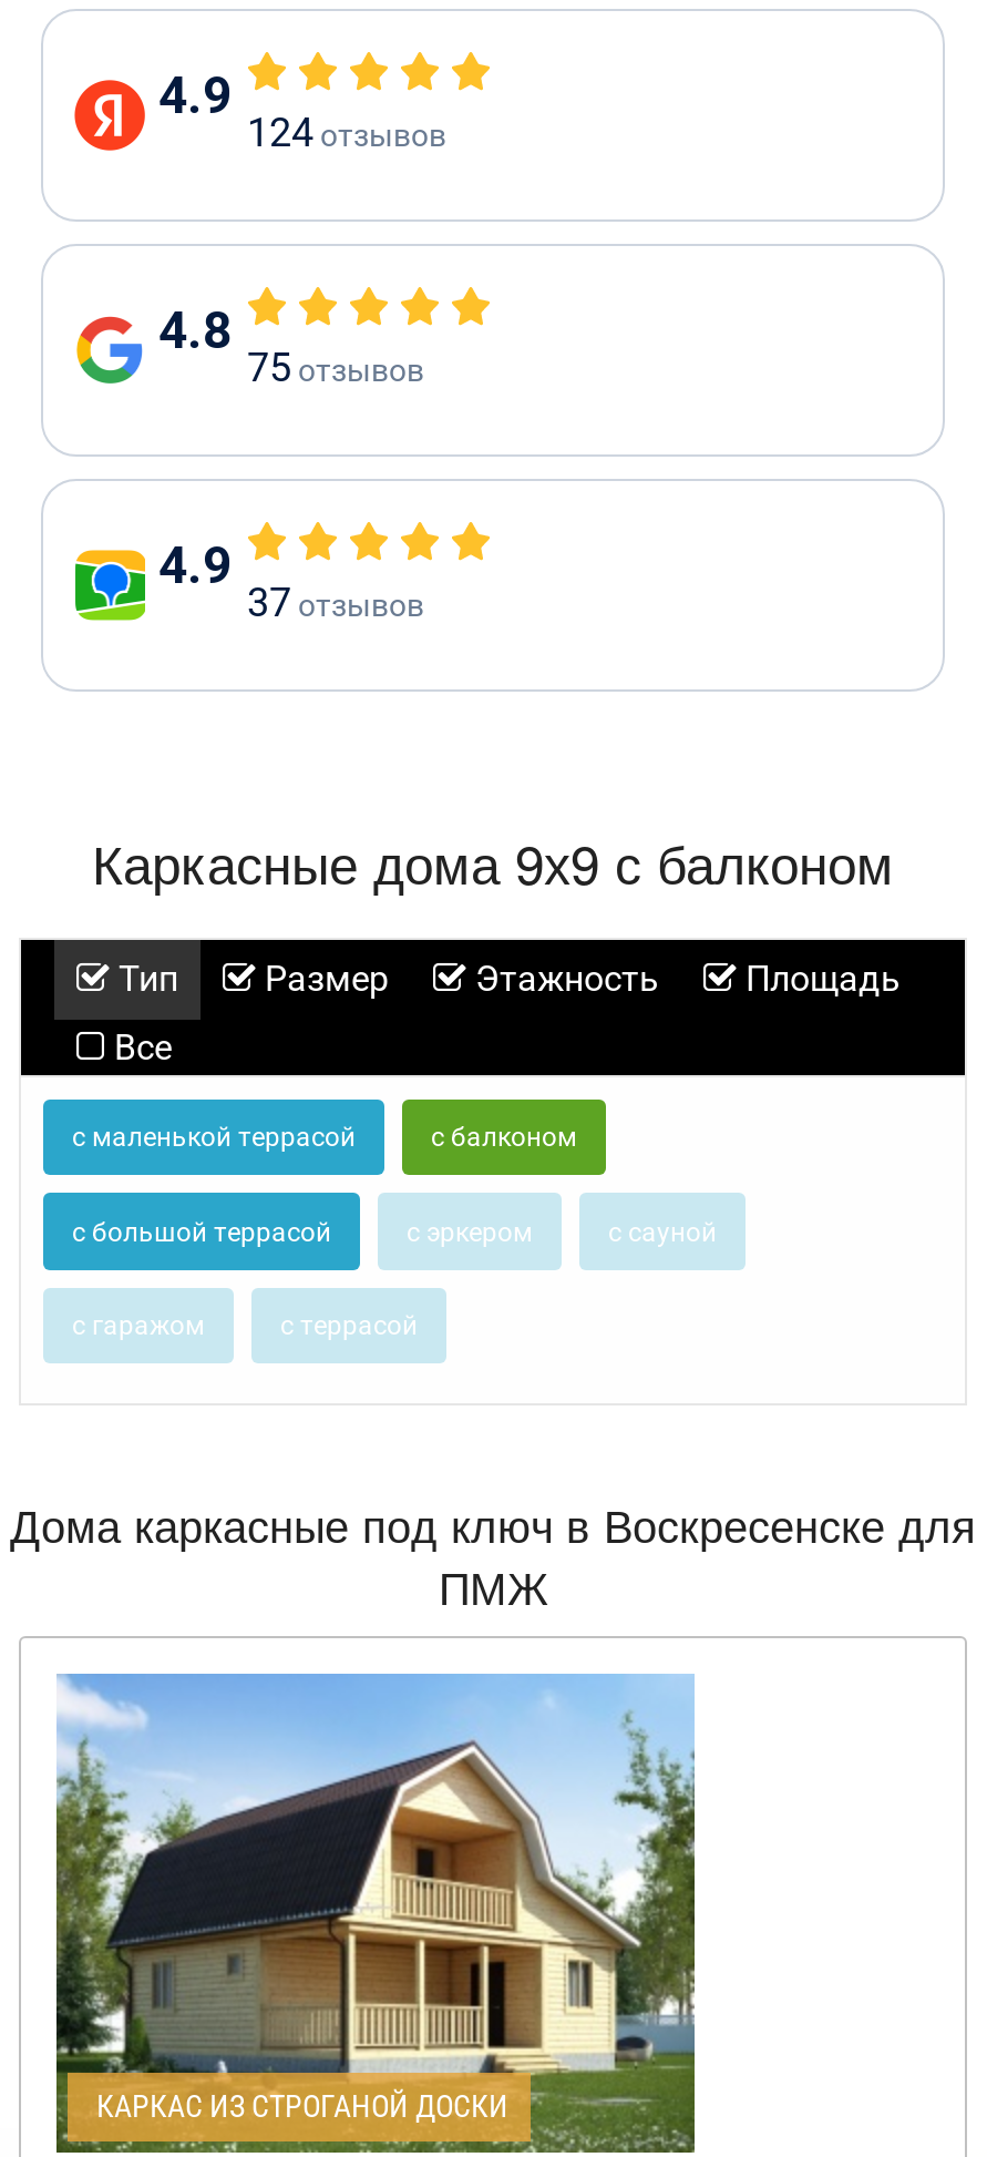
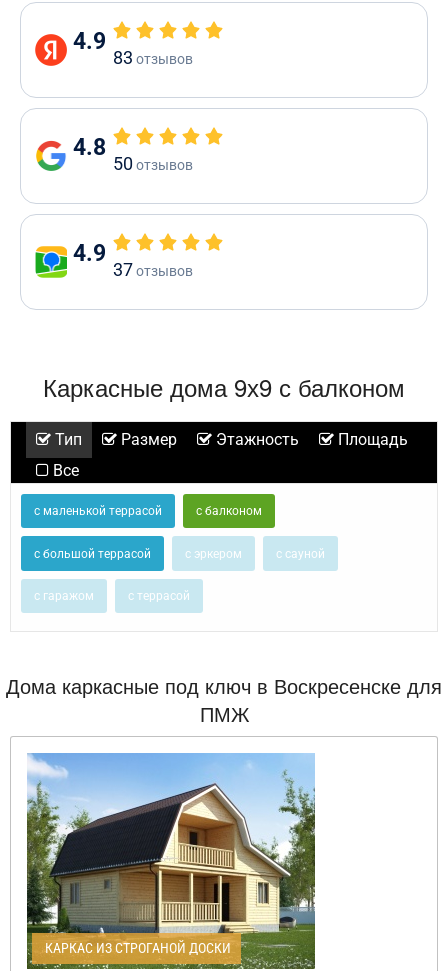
[247,109,446,155] 124отзывов -> [113,47,193,68] 83отзывов
[247,344,424,390] 75 отзывов -> [113,153,193,174] 50 отзывов

